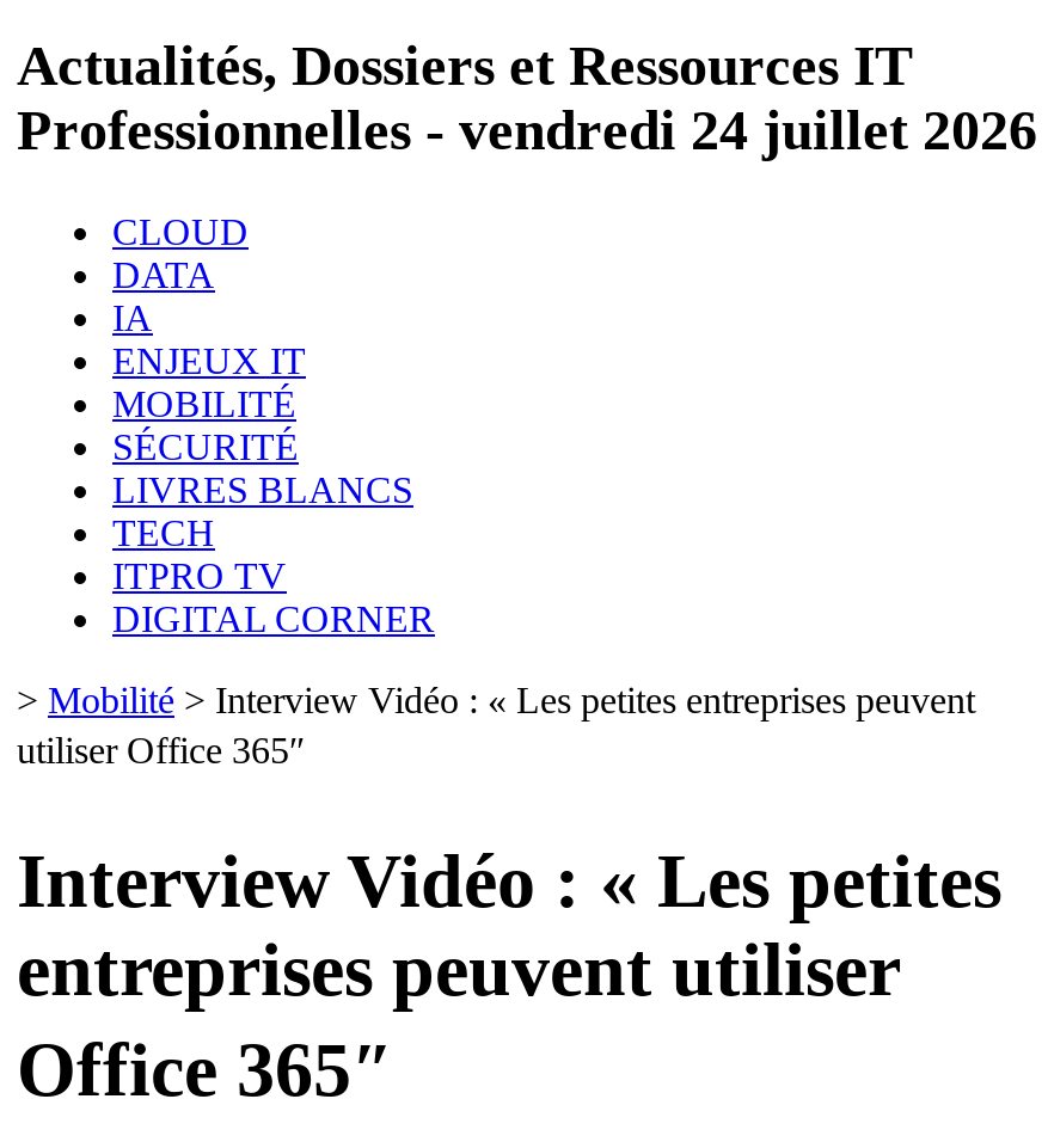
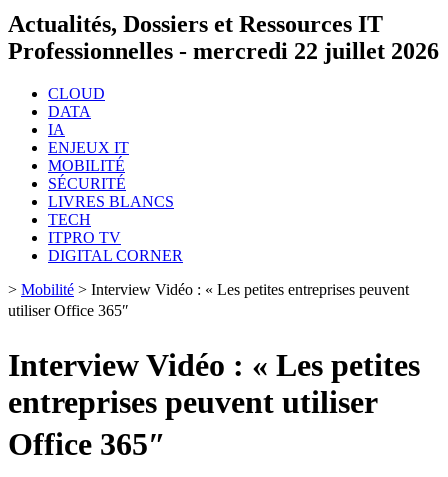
[17,99,1037,161] Professionnelles - vendredi 24 juillet 2026 -> [8,38,439,64] Professionnelles - mercredi 22 juillet 2026

